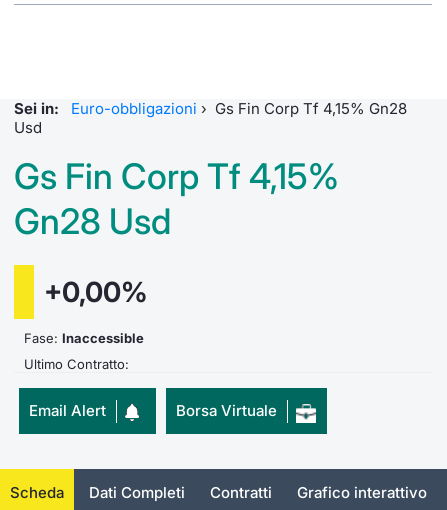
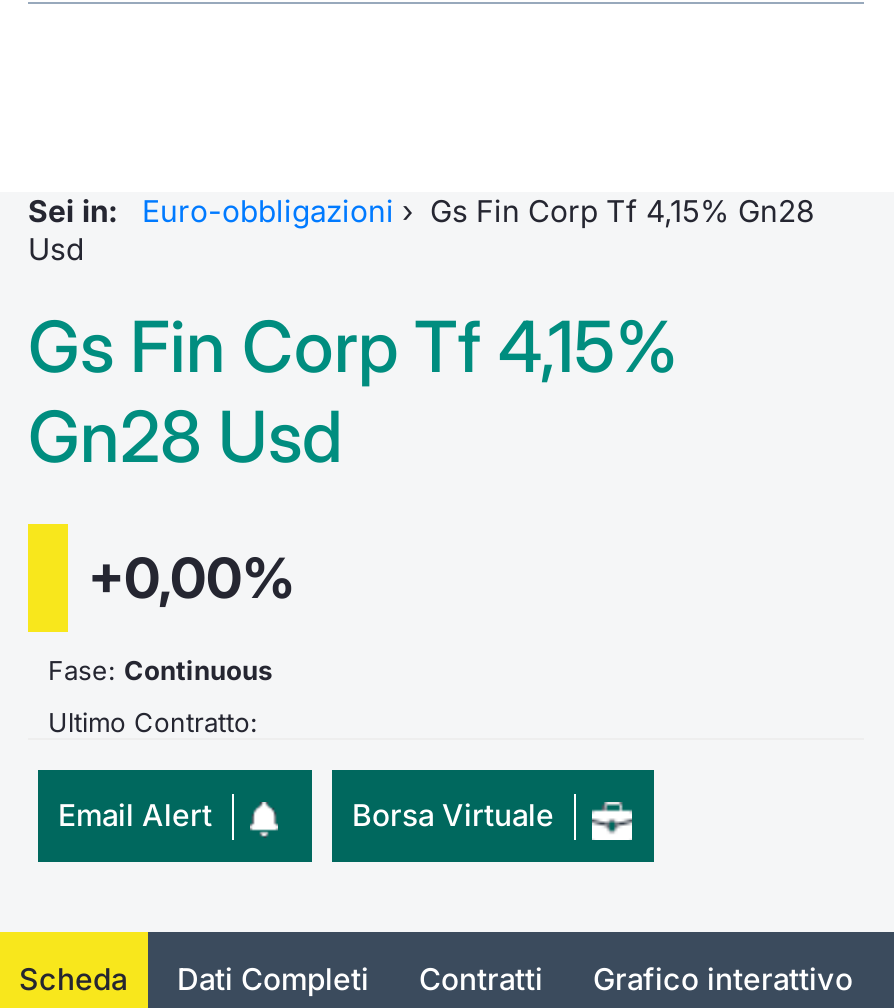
[24,330,144,346] Fase: Inaccessible -> [48,654,272,686] Fase: Continuous

